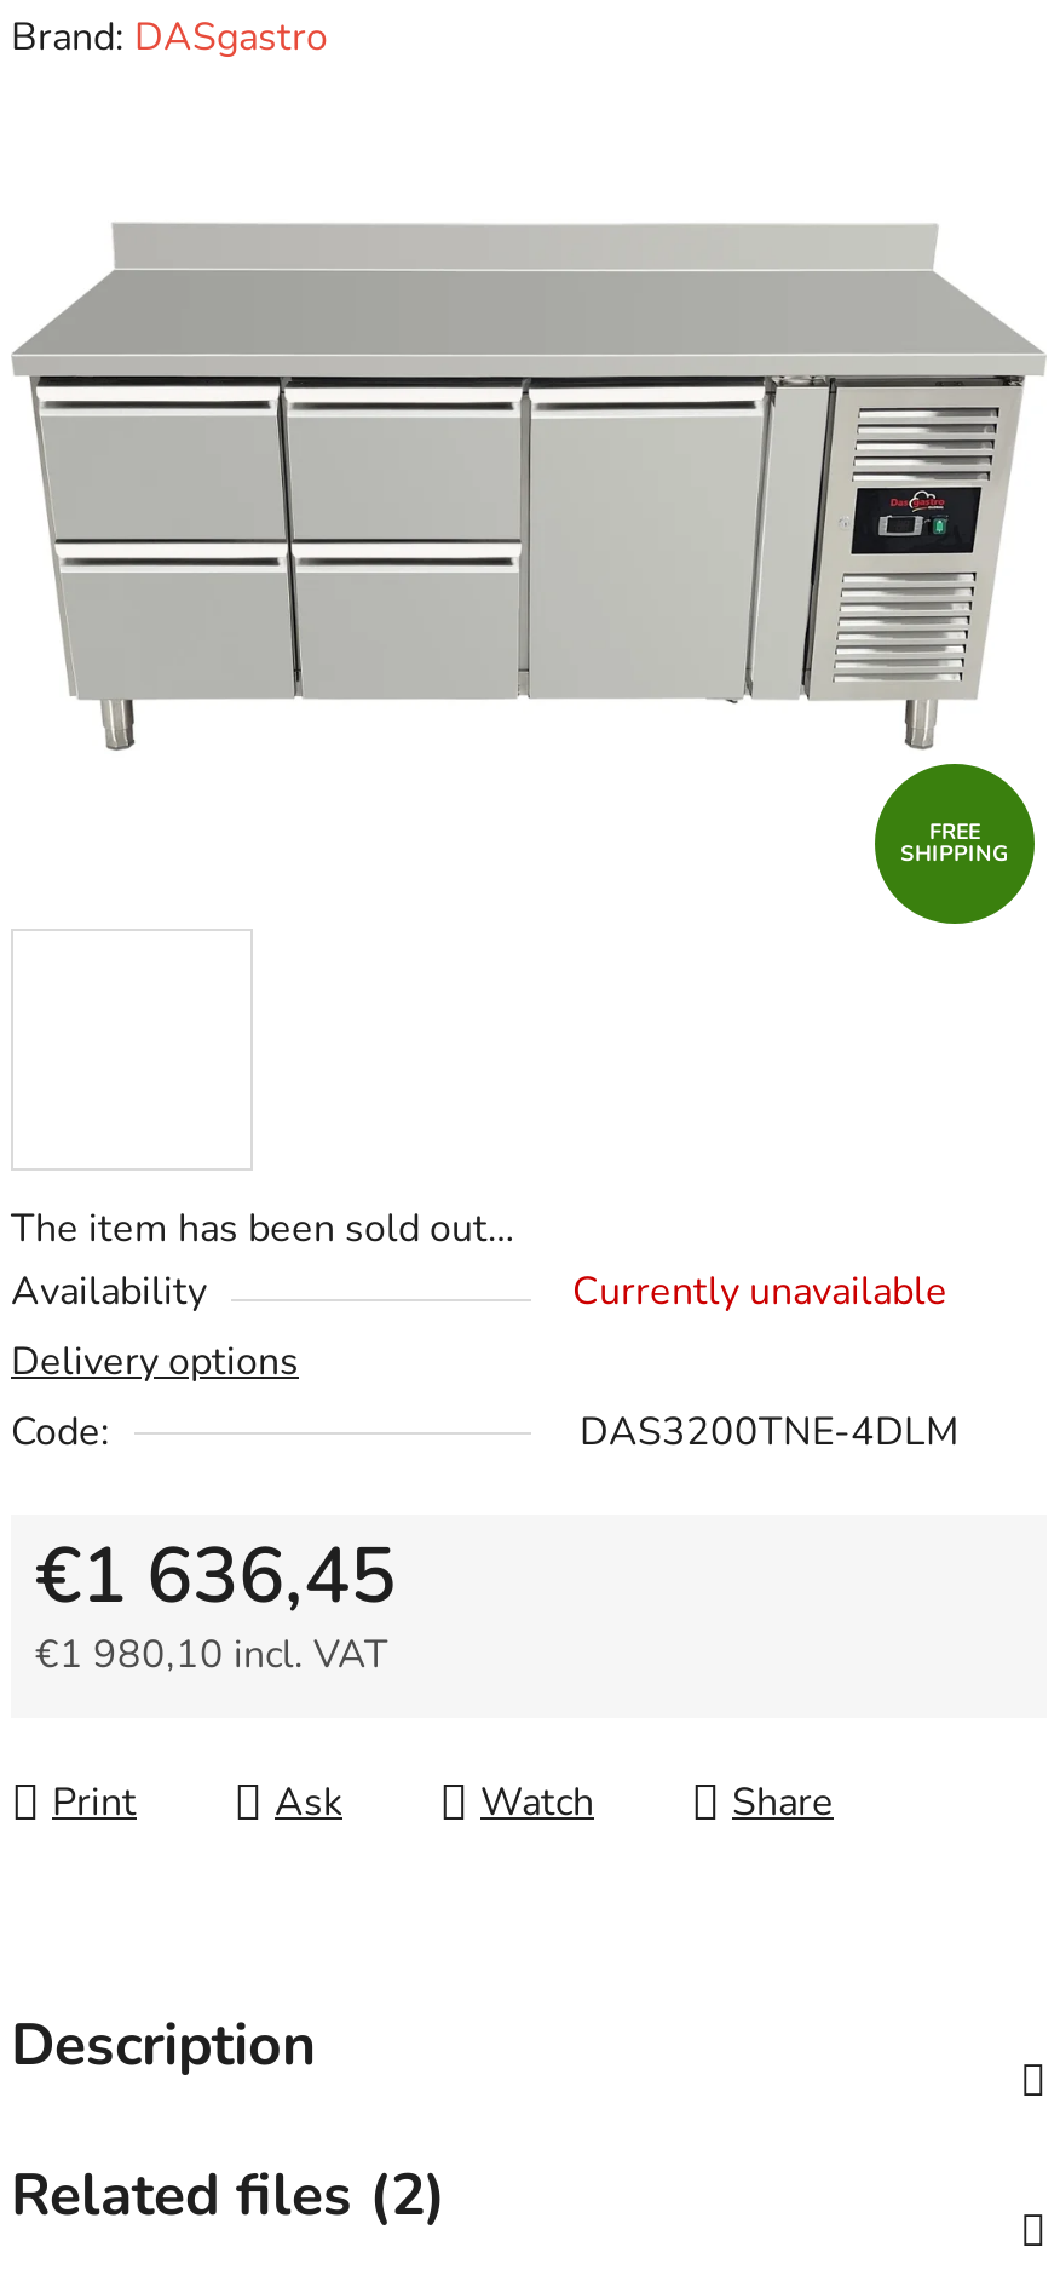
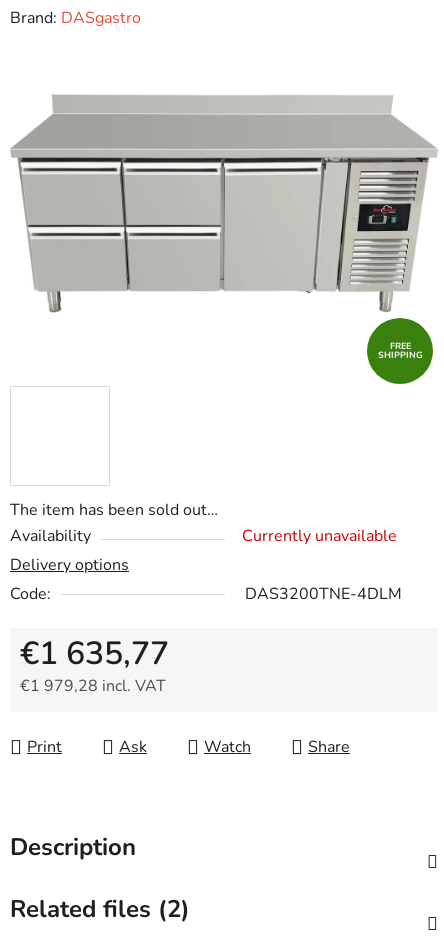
[35,1525,396,1629] €1 636,45 -> [20,632,169,675] €1 635,77
[35,1629,388,1682] €1 980,10 incl. VAT -> [20,675,166,697] €1 979,28 incl. VAT

